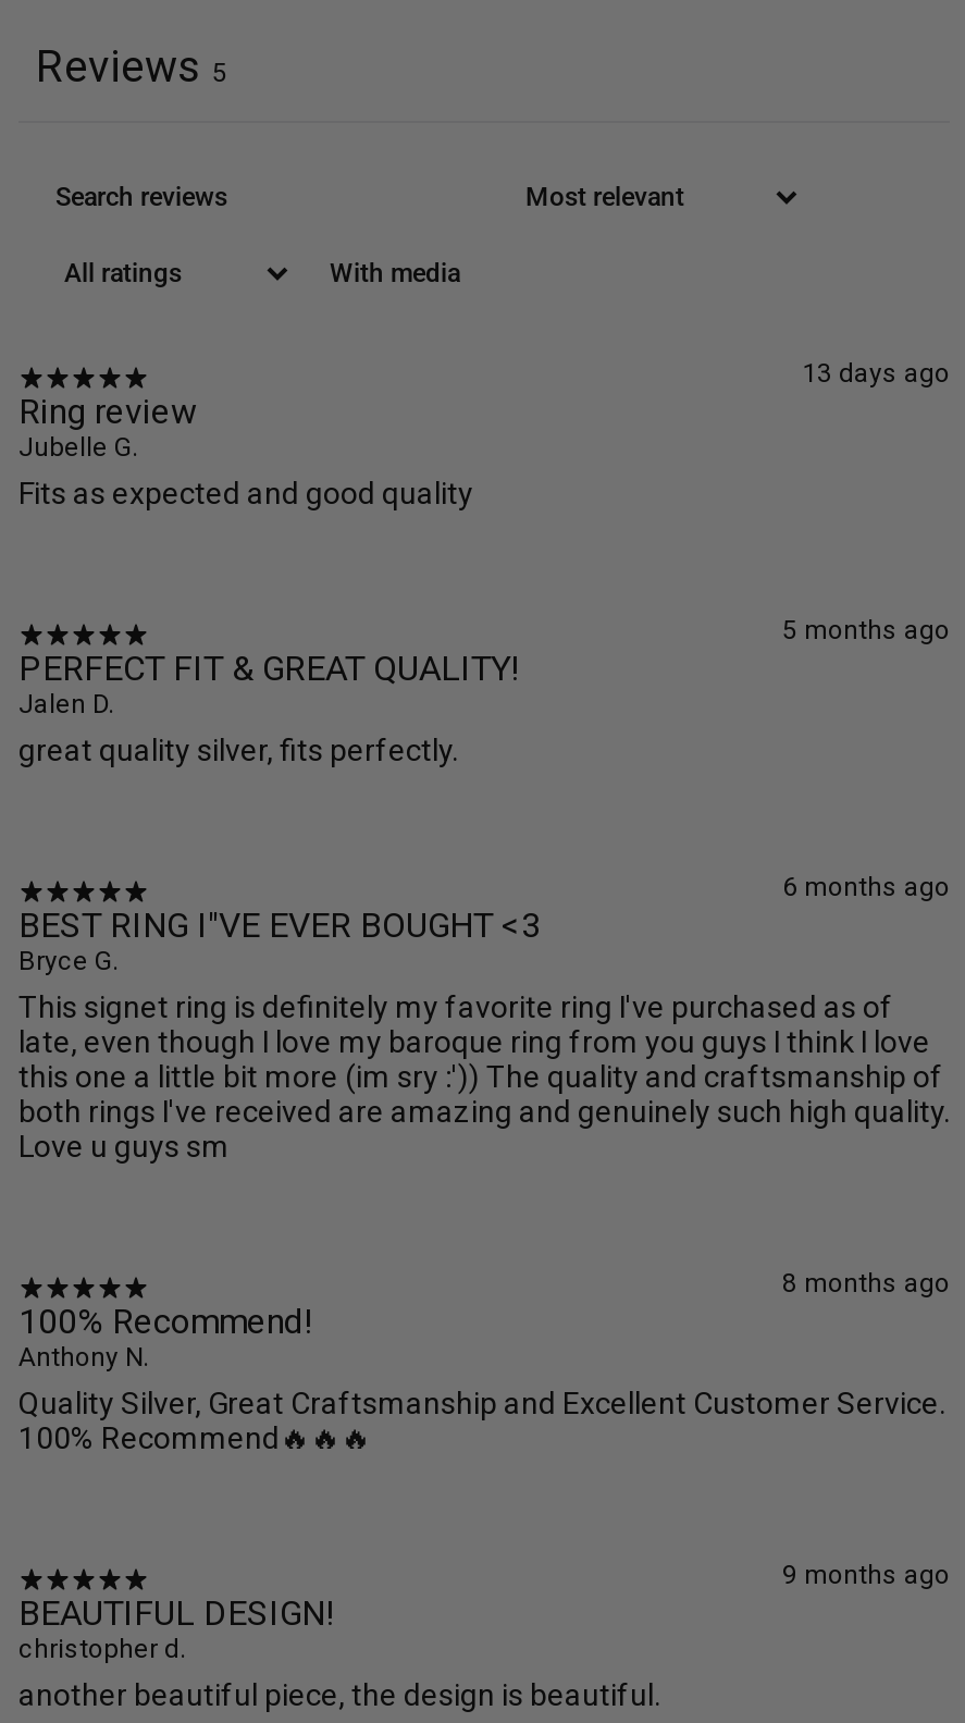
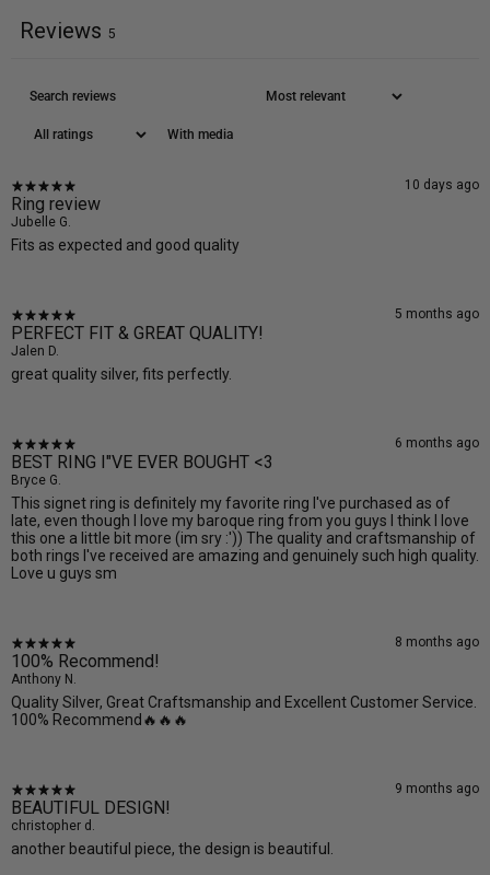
[802,359,950,389] 13 days ago -> [405,177,479,193] 10 days ago

